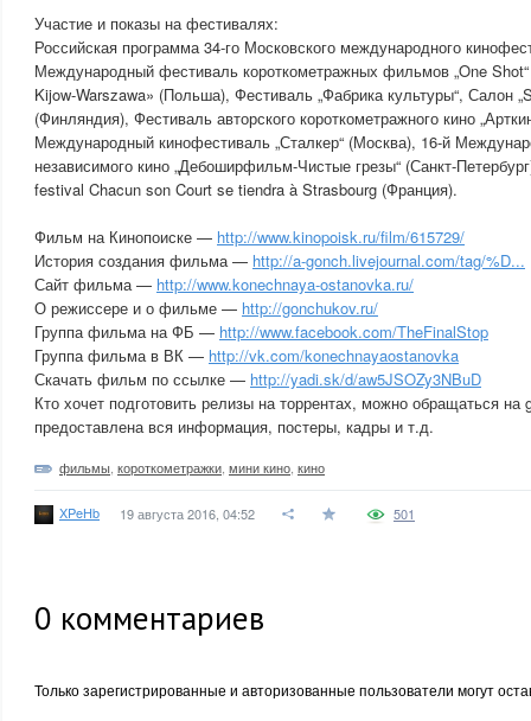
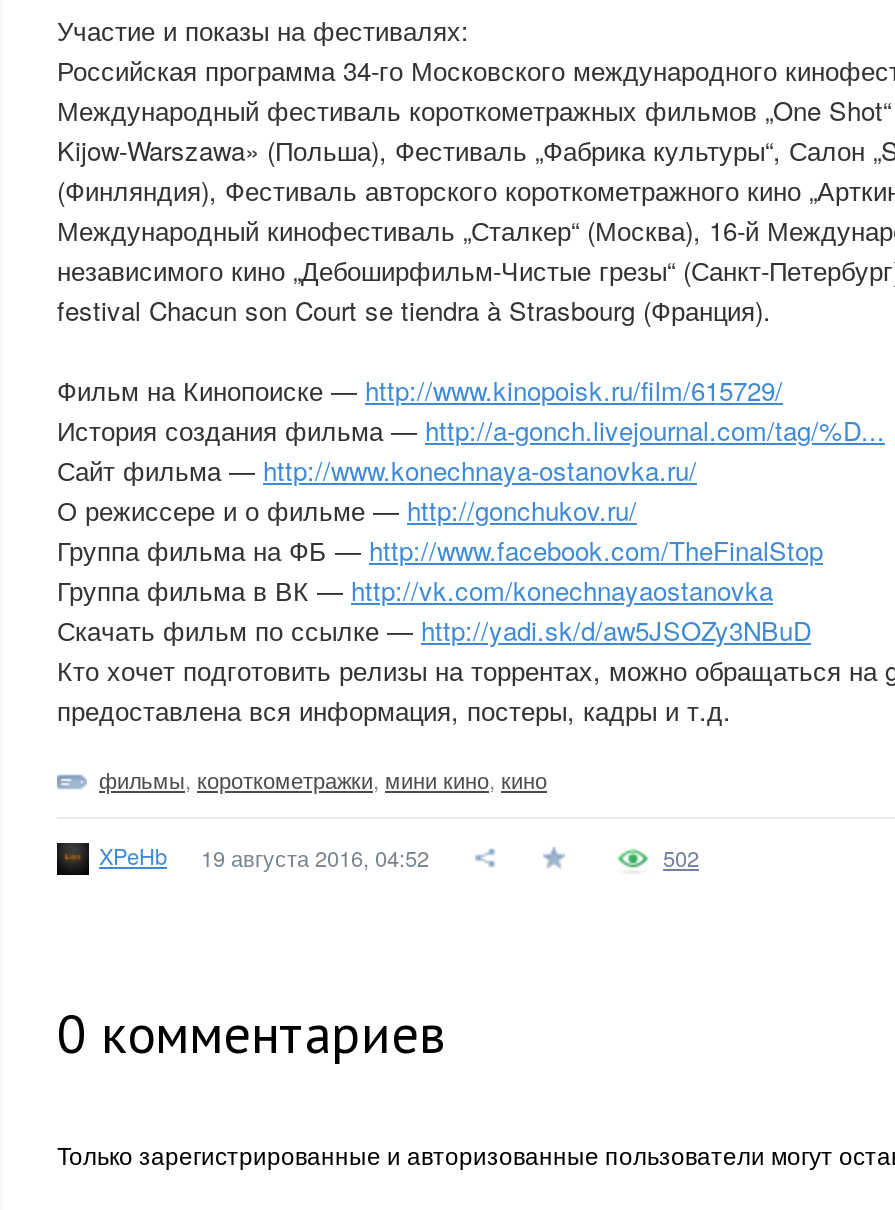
[394,504,415,523] 501 -> [663,841,699,873] 502

